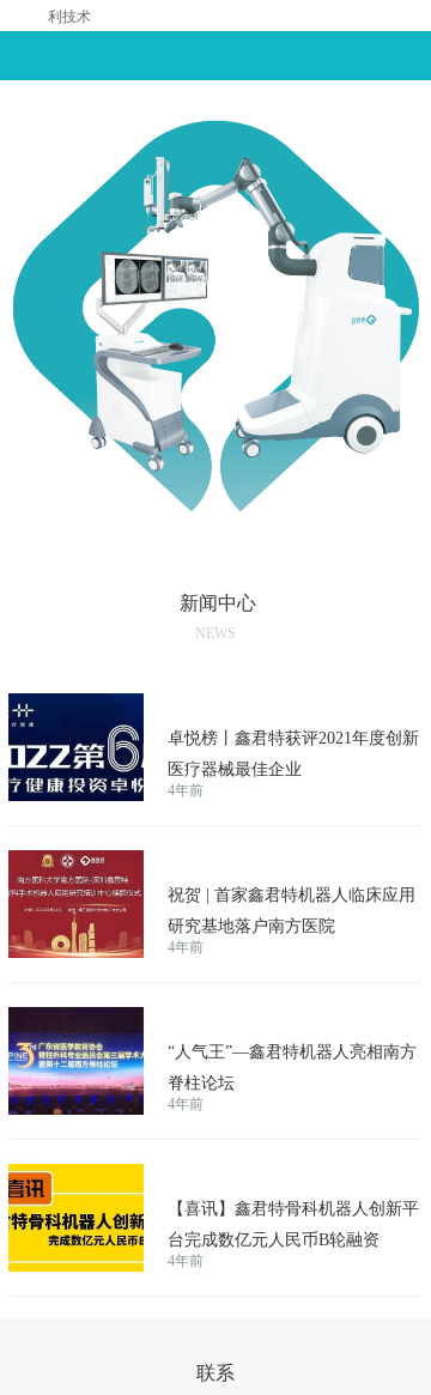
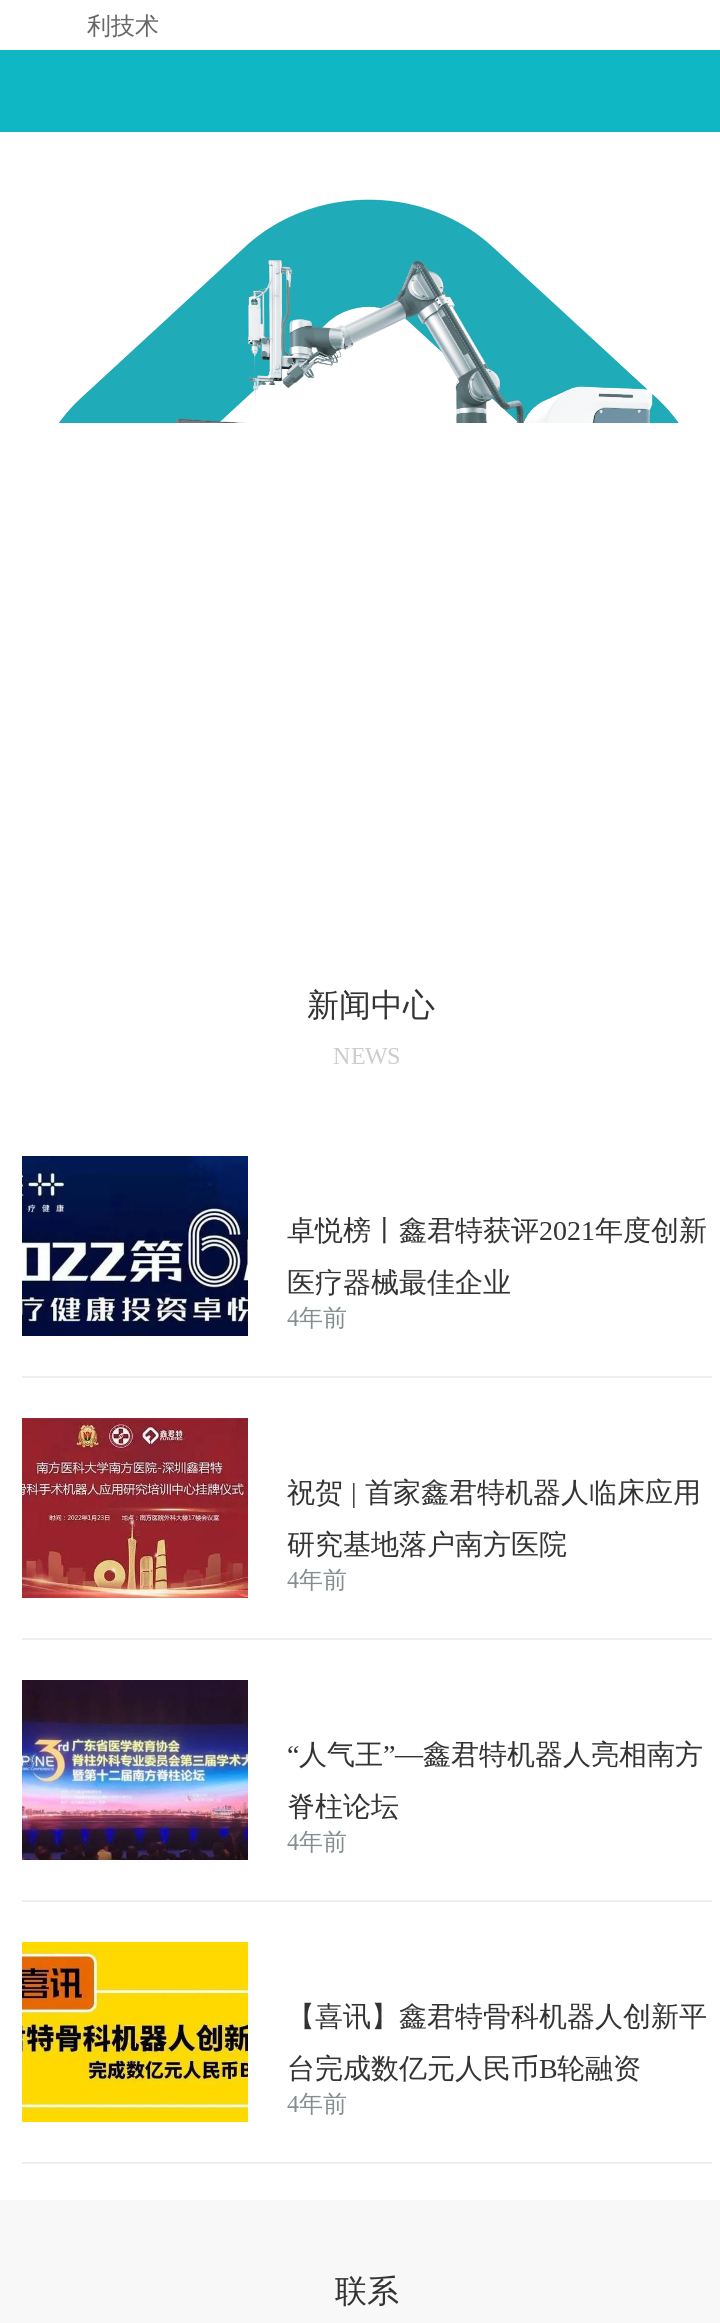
[12,254,420,511] [image] -> none

